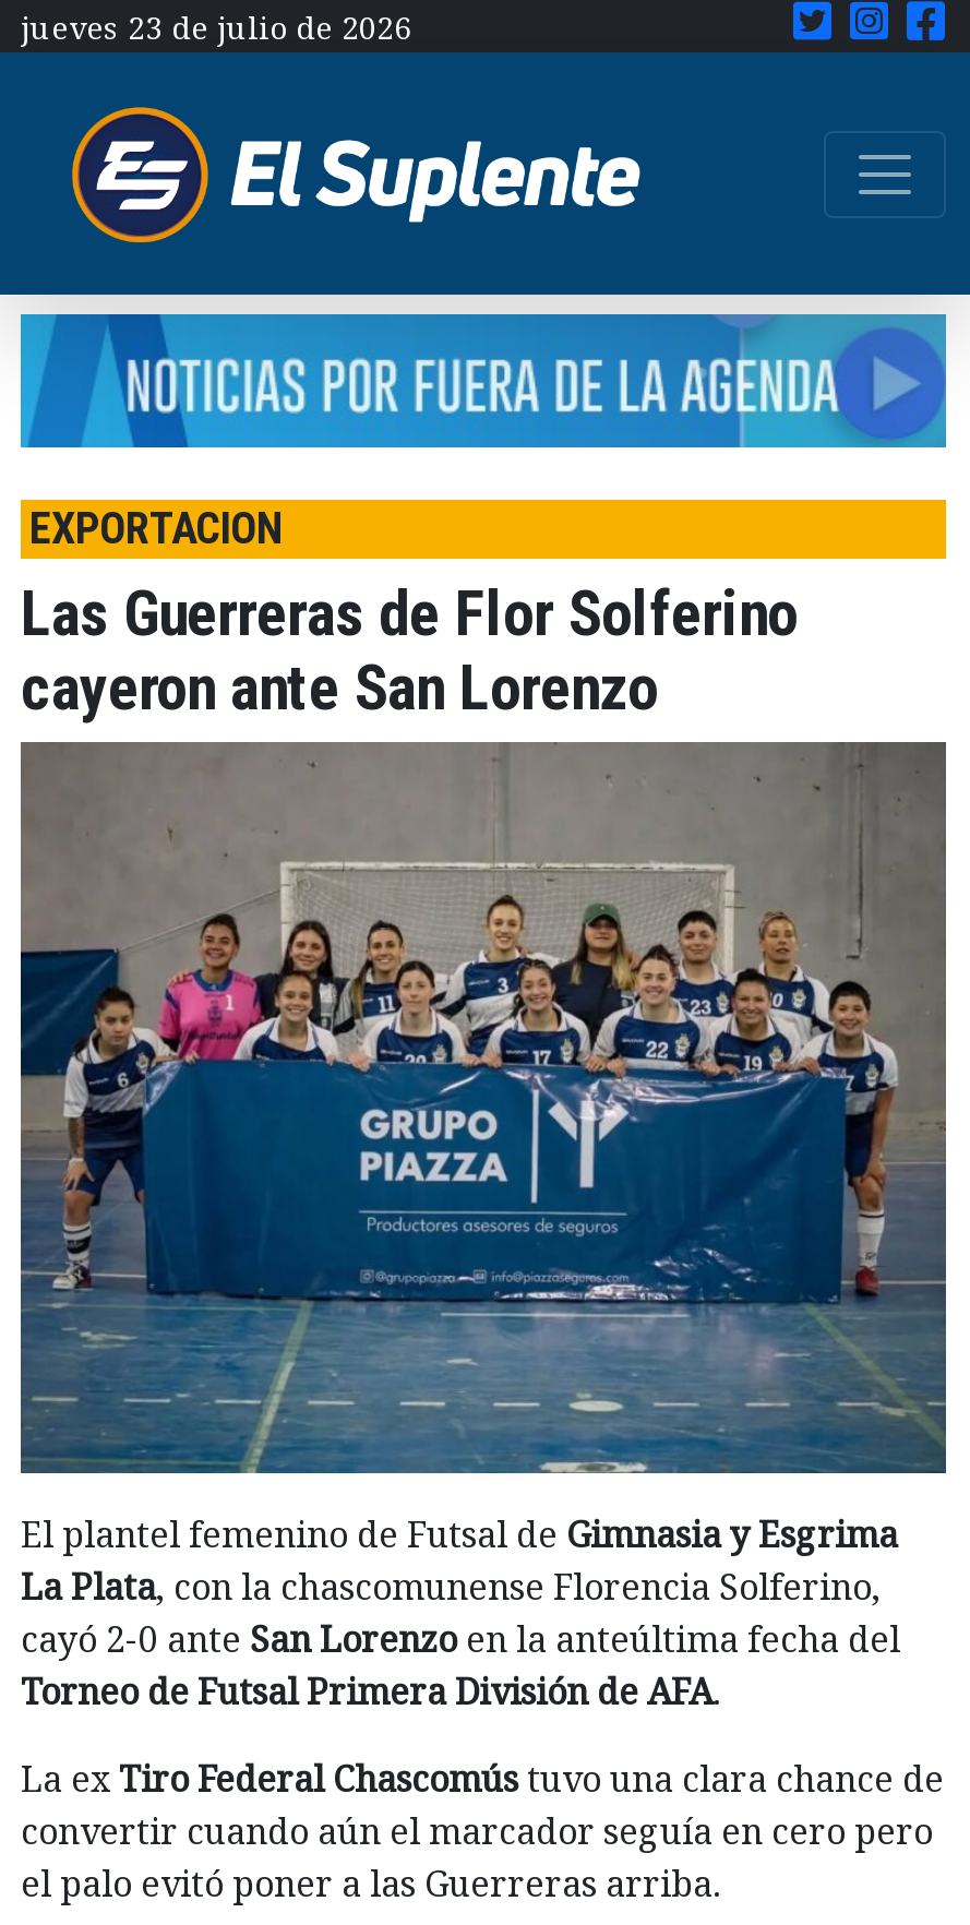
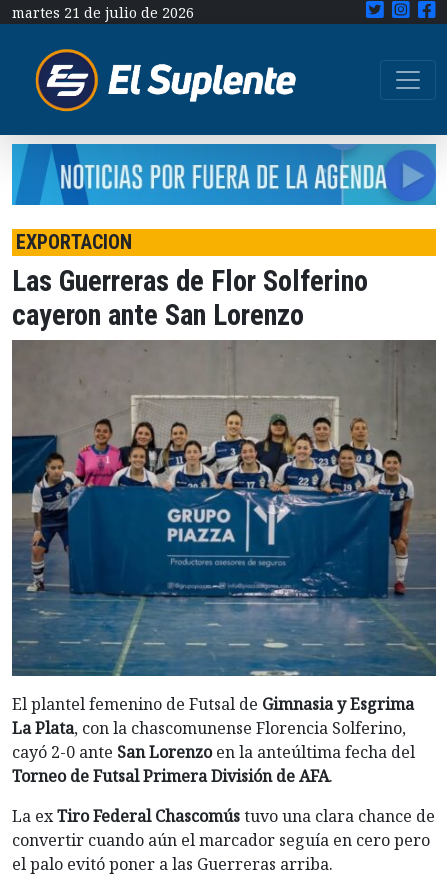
[21,7,411,48] jueves 23 de julio de 2026 -> [12,3,194,22] martes 21 de julio de 2026

